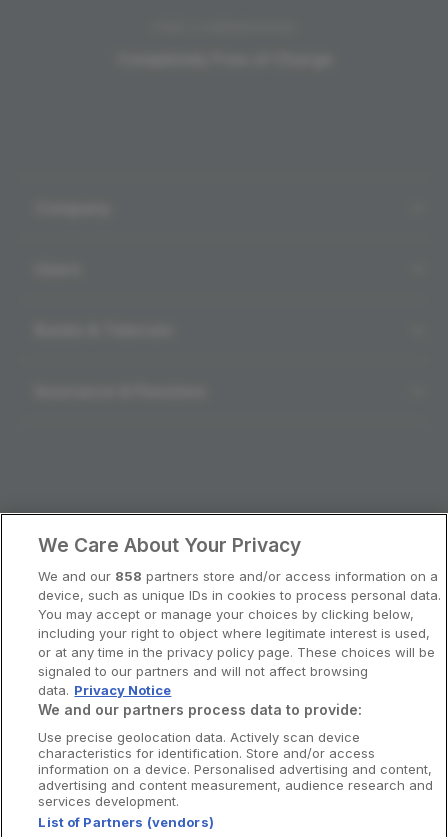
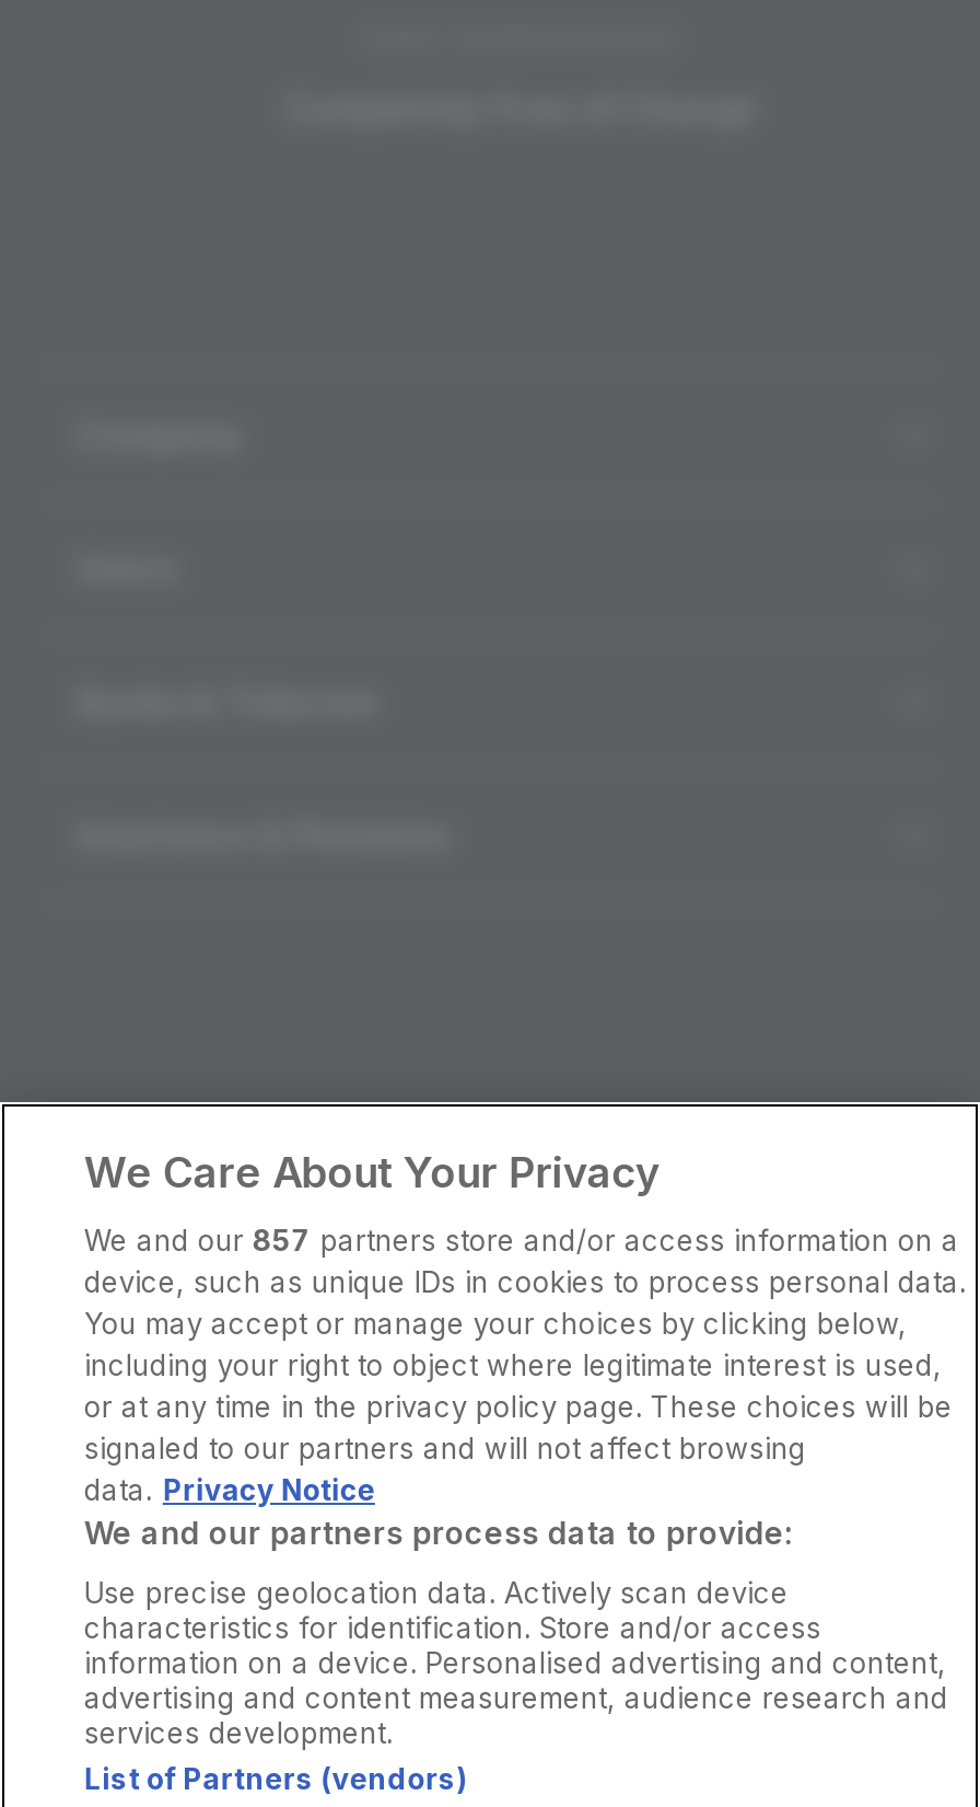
[38,568,438,584] We and our 858 partners store and/or access information on a -> [84,1223,959,1258] We and our 857 partners store and/or access information on a

